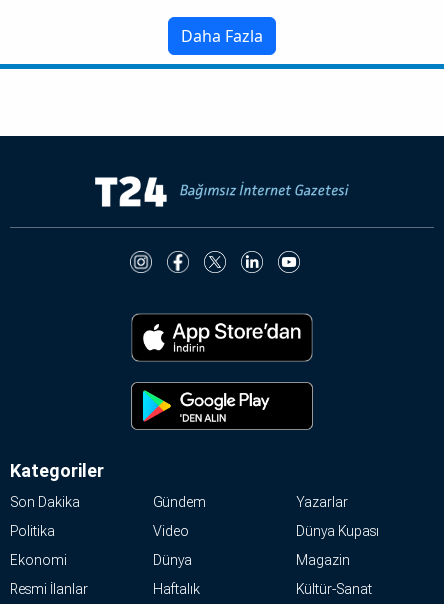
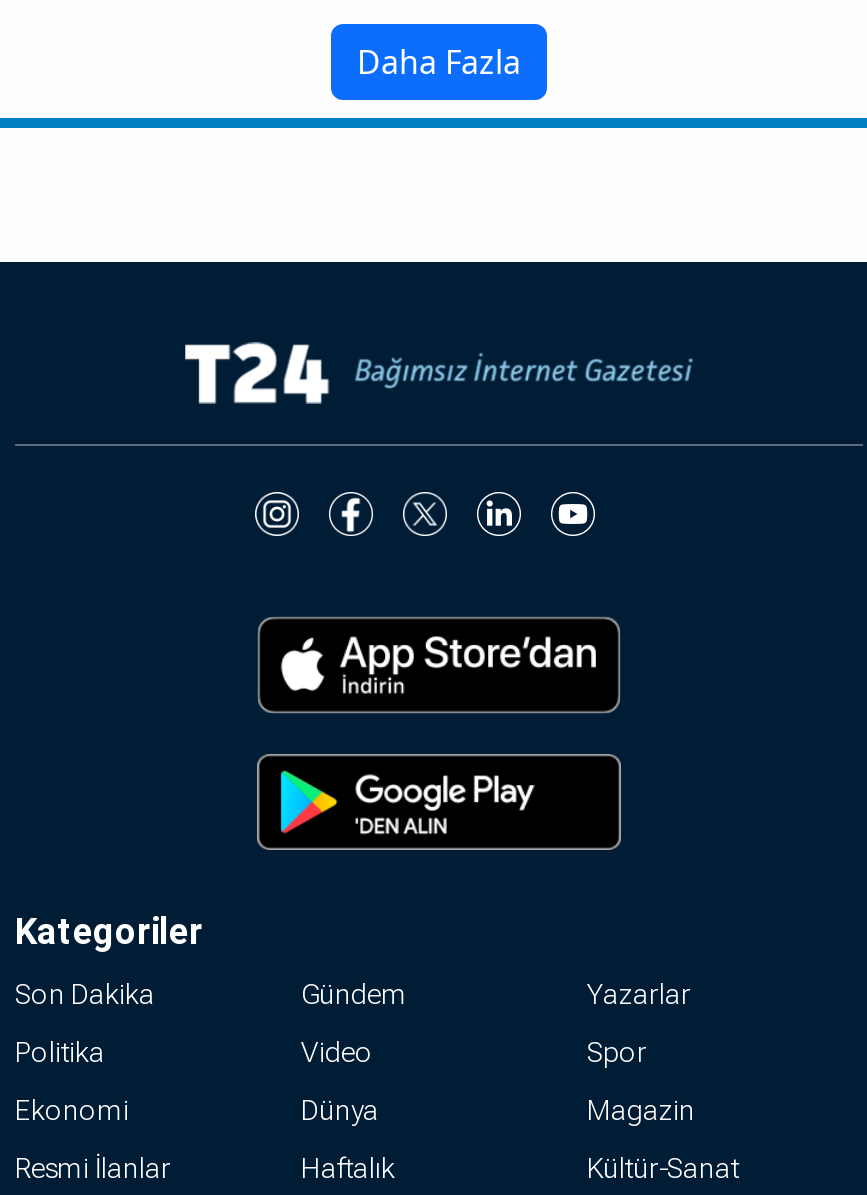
[296,523,379,539] Dünya Kupası -> [587,1036,647,1068] Spor

